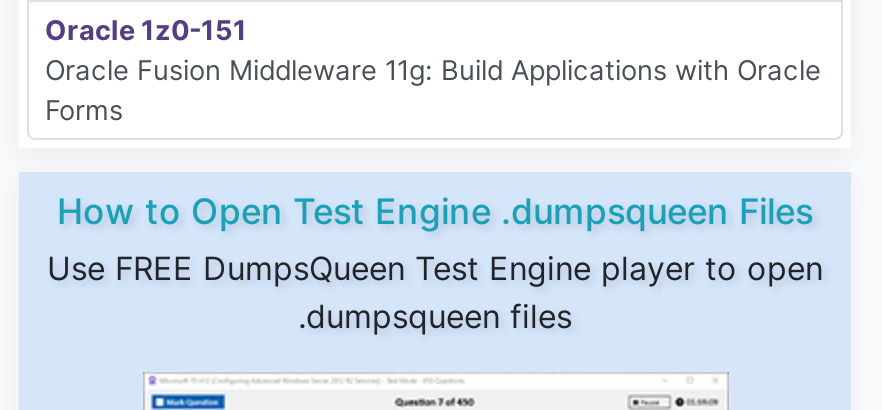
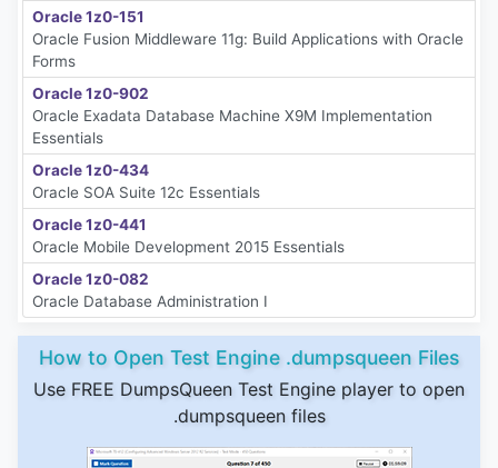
none -> [32,85,432,310] Oracle 1z0-902 | Oracle Exadata Database Machine X9M Implementation | Essentials | Oracle 1z0-434 | Oracle SOA Suite 12c Essentials | Oracle 1z0-441 | Oracle Mobile Development 2015 Essentials | Oracle 1z0-082 | Oracle Database Administration I

